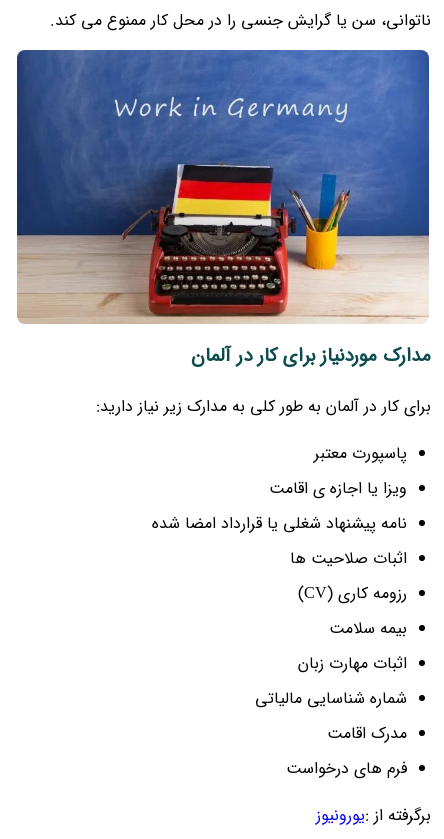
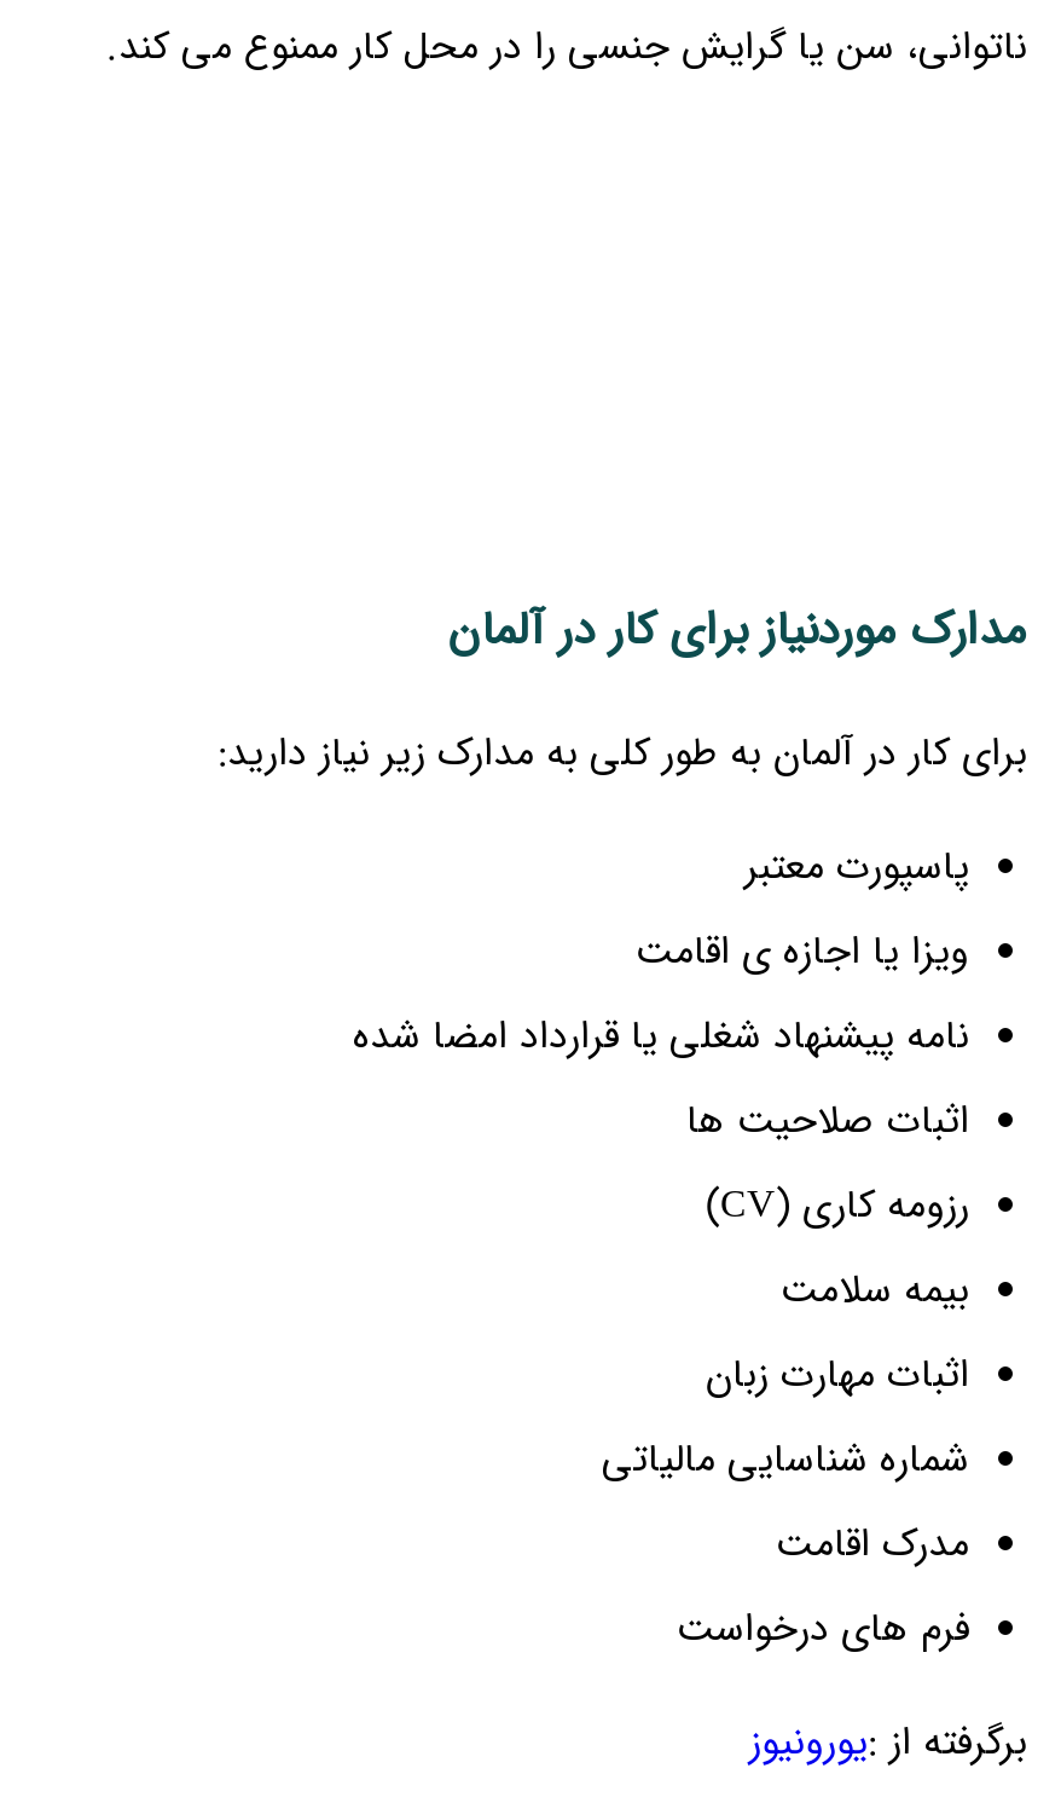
[16,49,430,325] [image] -> none

